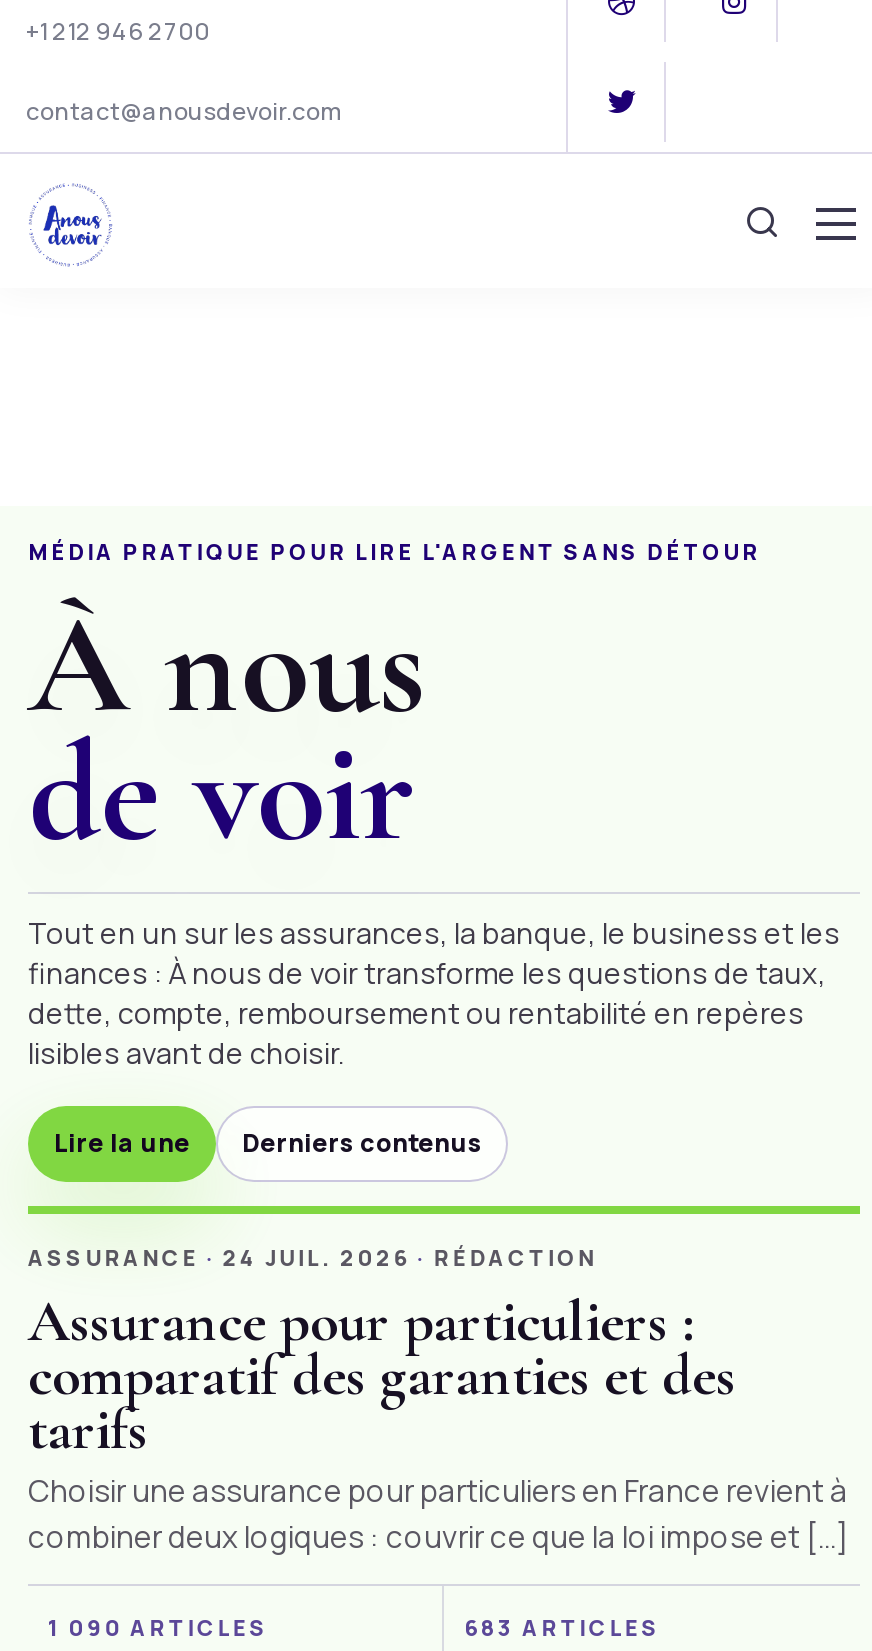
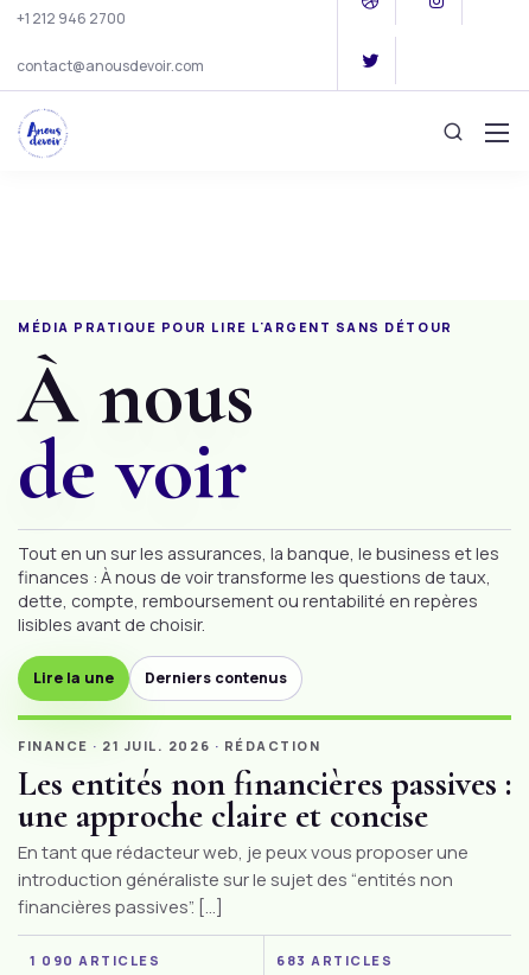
[28,1242,848,1558] ASSURANCE · 24 JUIL. 2026 · RÉDACTION | Assurance pour particuliers : | comparatif des garanties et des | tarifs | Choisir une assurance pour particuliers en France revient à | combiner deux logiques : couvrir ce que la loi impose et […] -> [18,737,511,919] FINANCE · 21 JUIL. 2026 · RÉDACTION | Les entités non financières passives : | une approche claire et concise | En tant que rédacteur web, je peux vous proposer une | introduction généraliste sur le sujet des “entités non | financières passives”. […]

